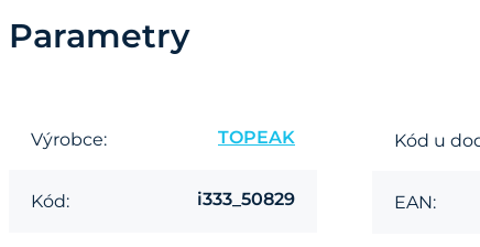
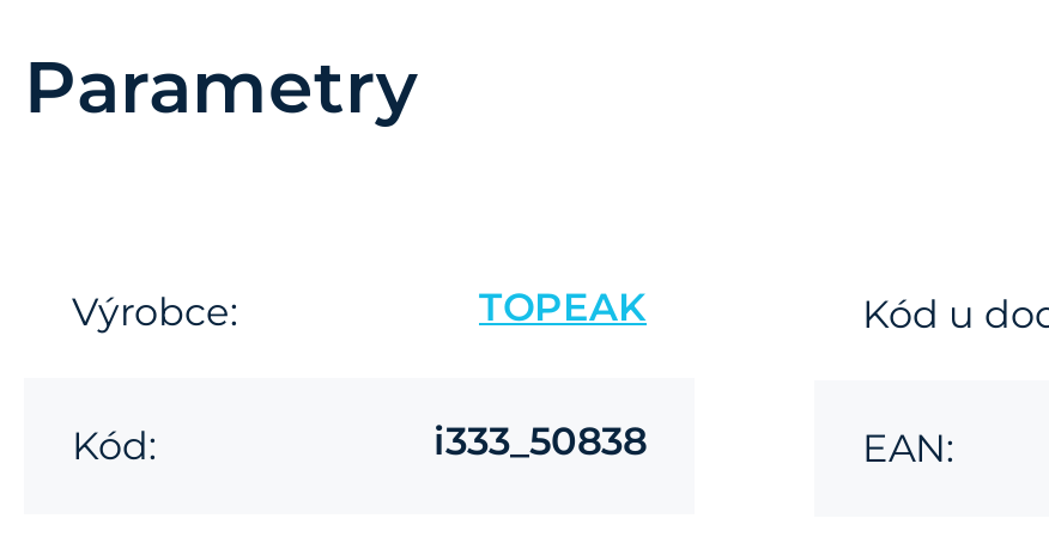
[197,189,295,210] i333_50829 -> [433,419,647,464] i333_50838

